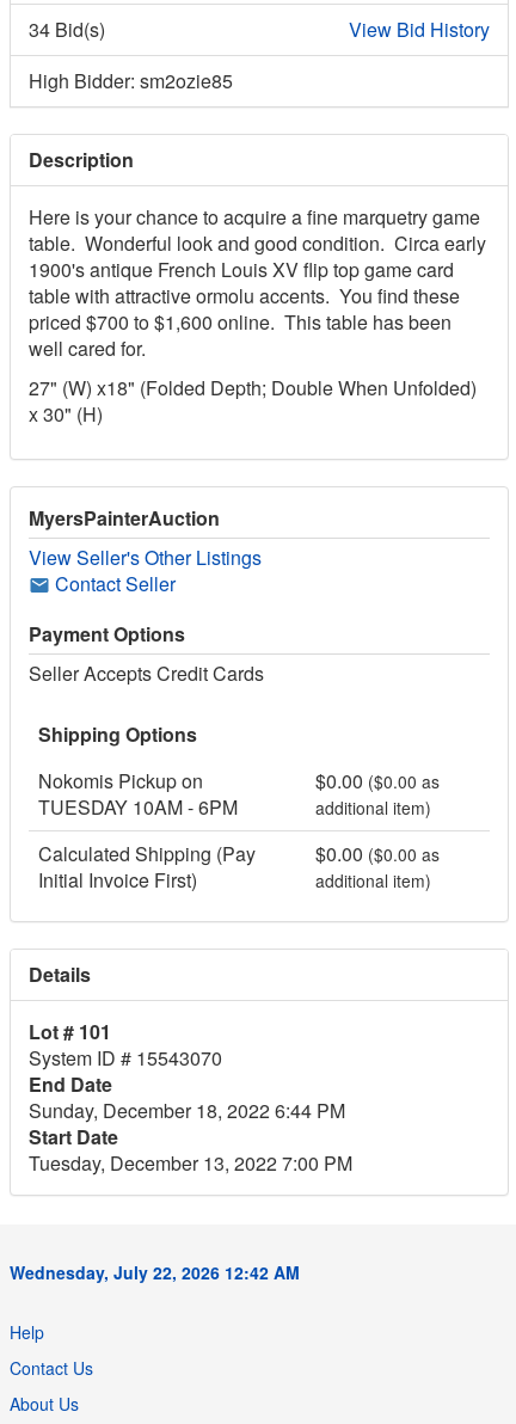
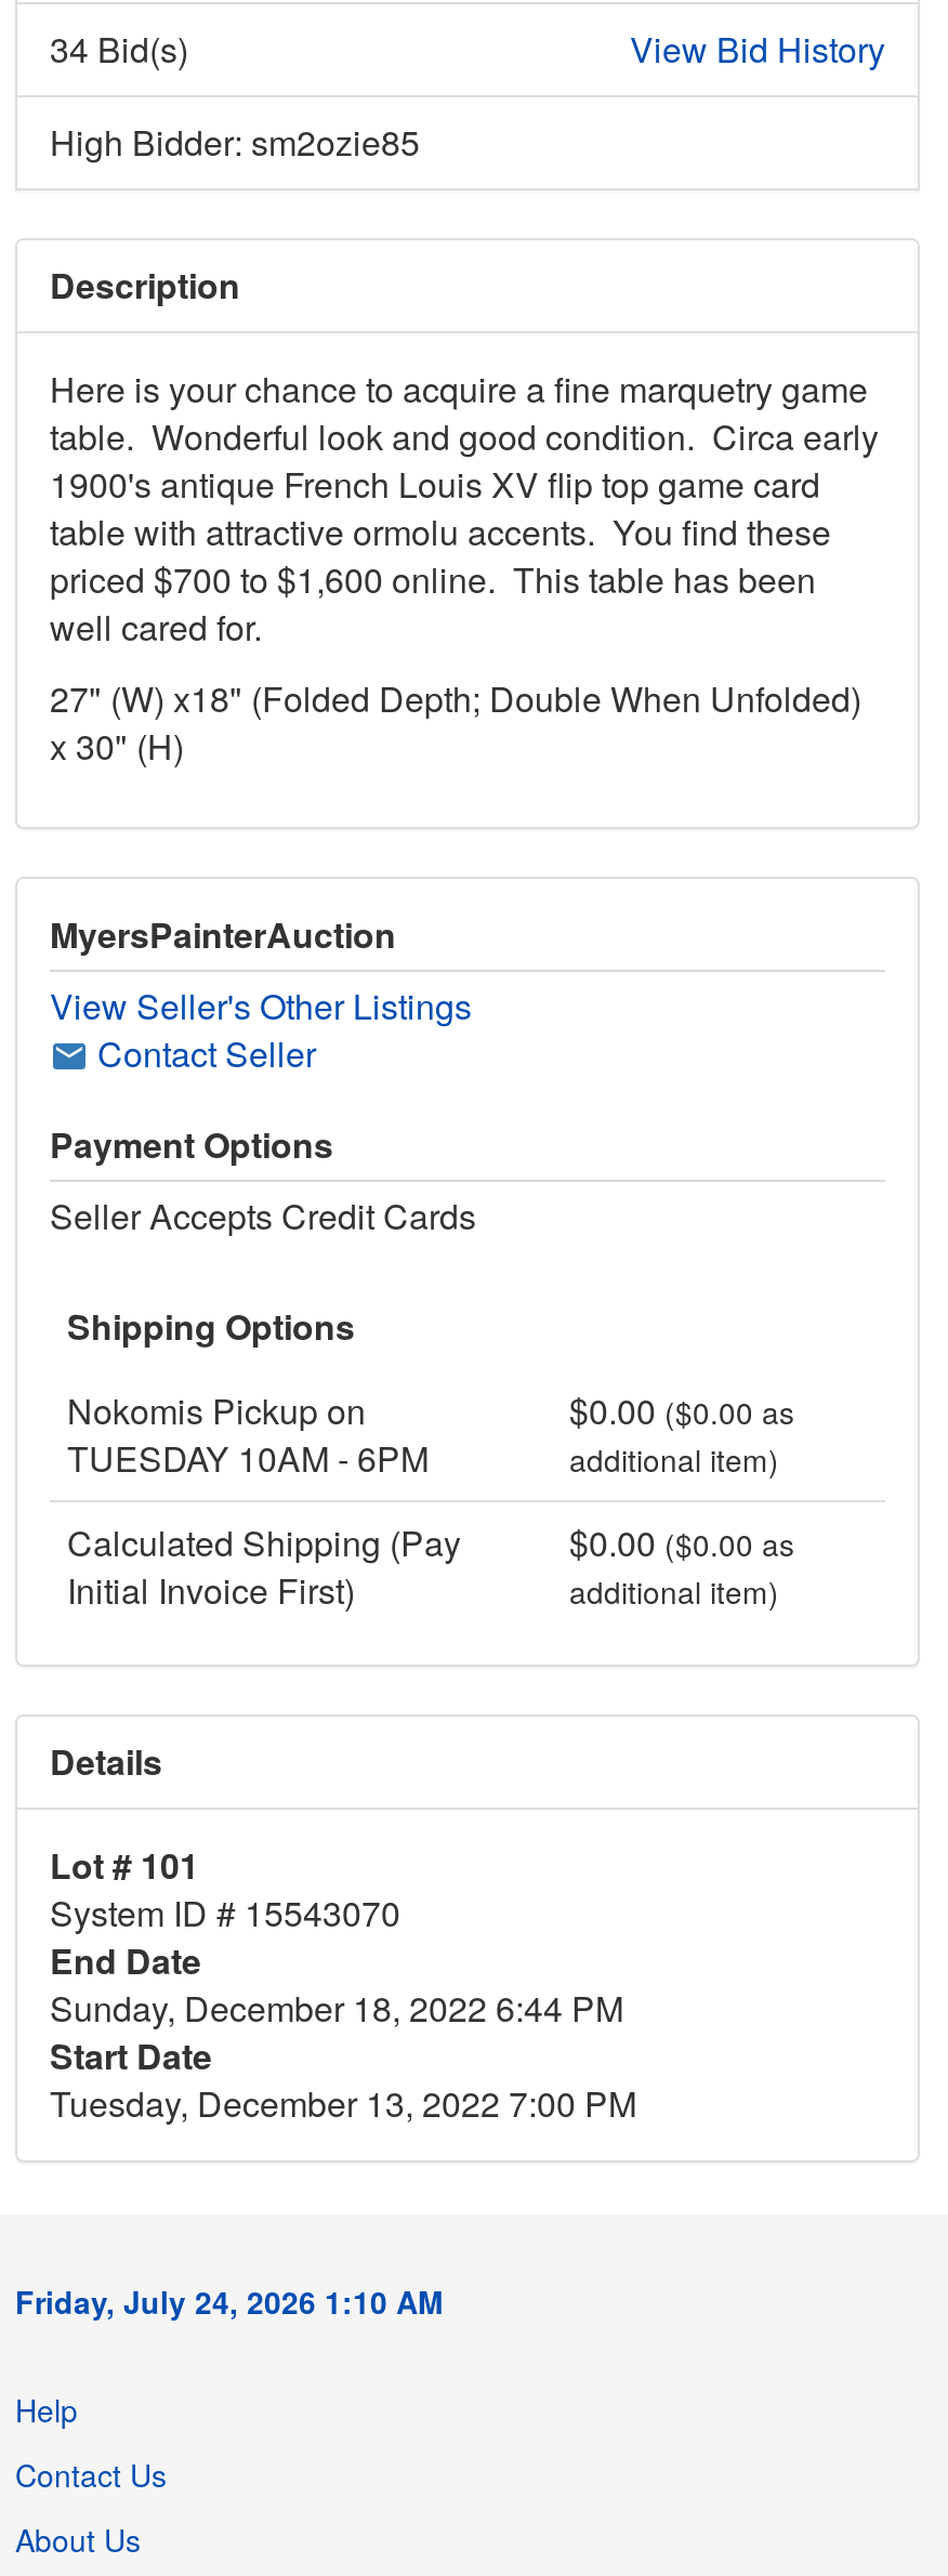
[10,1261,300,1284] Wednesday, July 22, 2026 12:42 AM -> [15,2280,444,2323] Friday, July 24, 2026 1:10 AM

